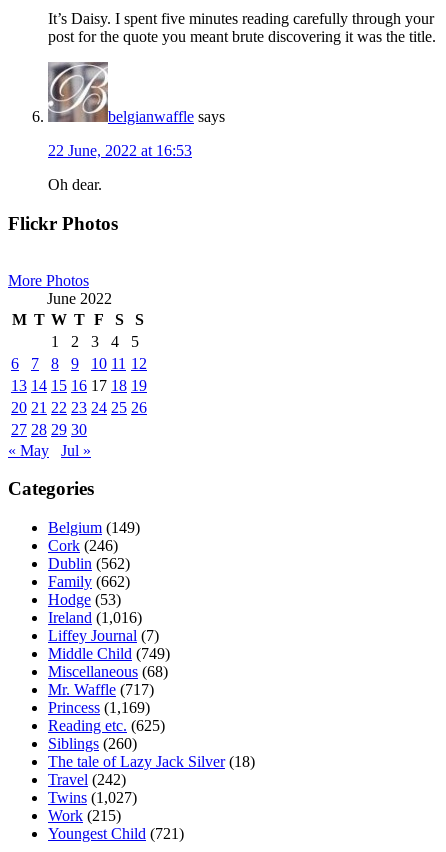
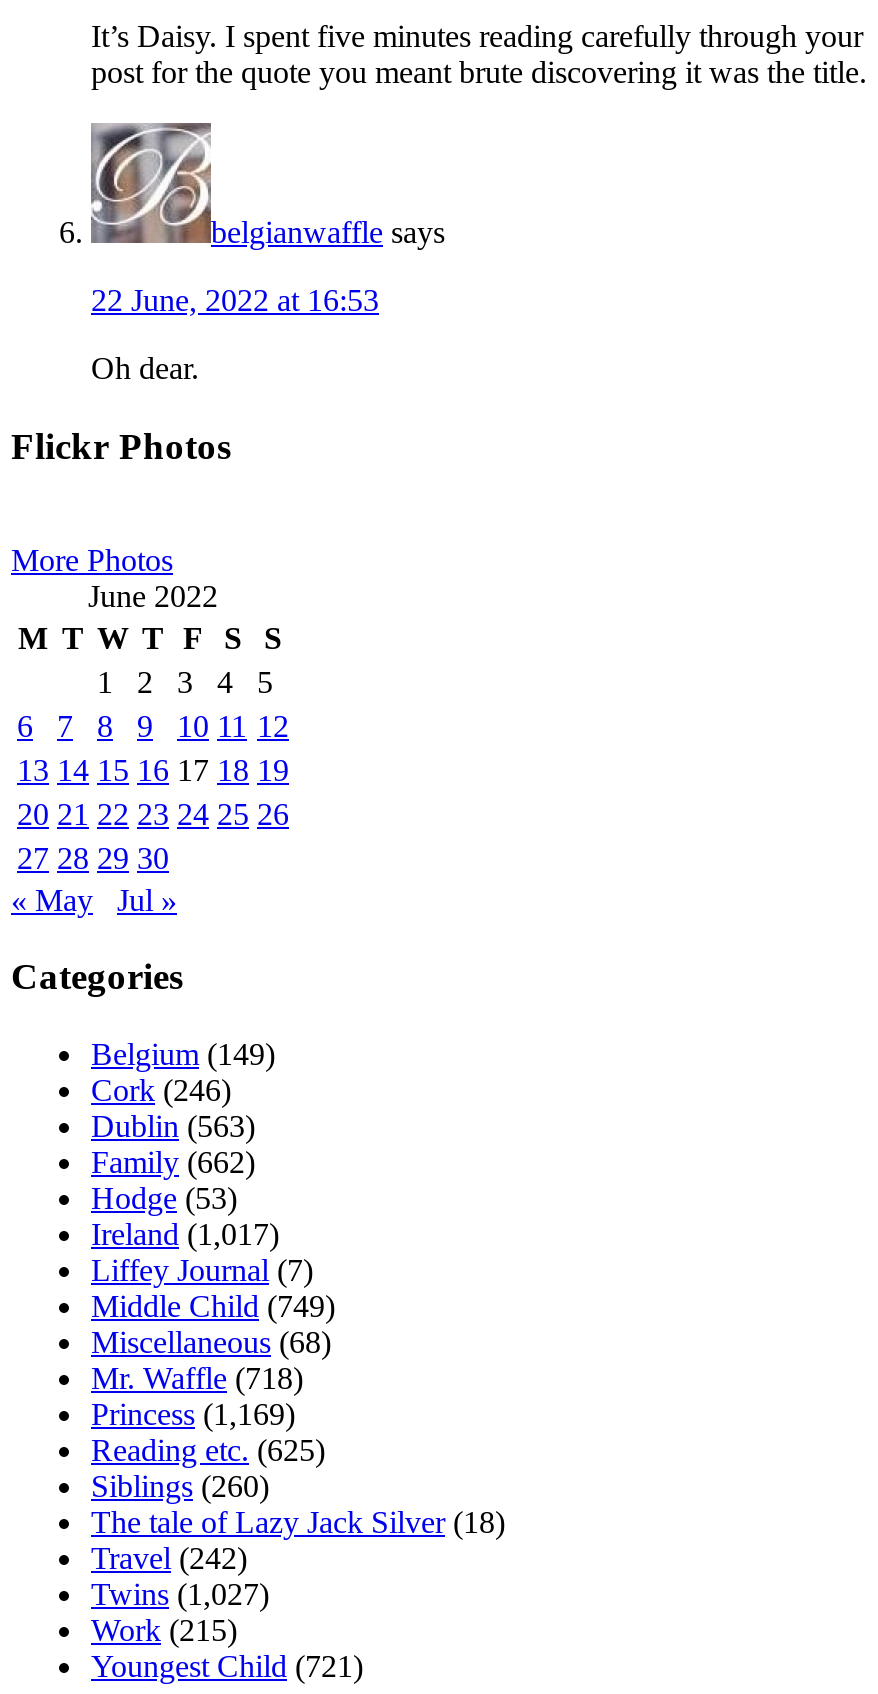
[48,555,130,572] Dublin (562) -> [91,1109,255,1143] Dublin (563)
[48,609,142,626] Ireland (1,016) -> [91,1217,279,1251] Ireland (1,017)
[48,681,154,698] Mr. Waffle (717) -> [91,1361,303,1395] Mr. Waffle (718)

